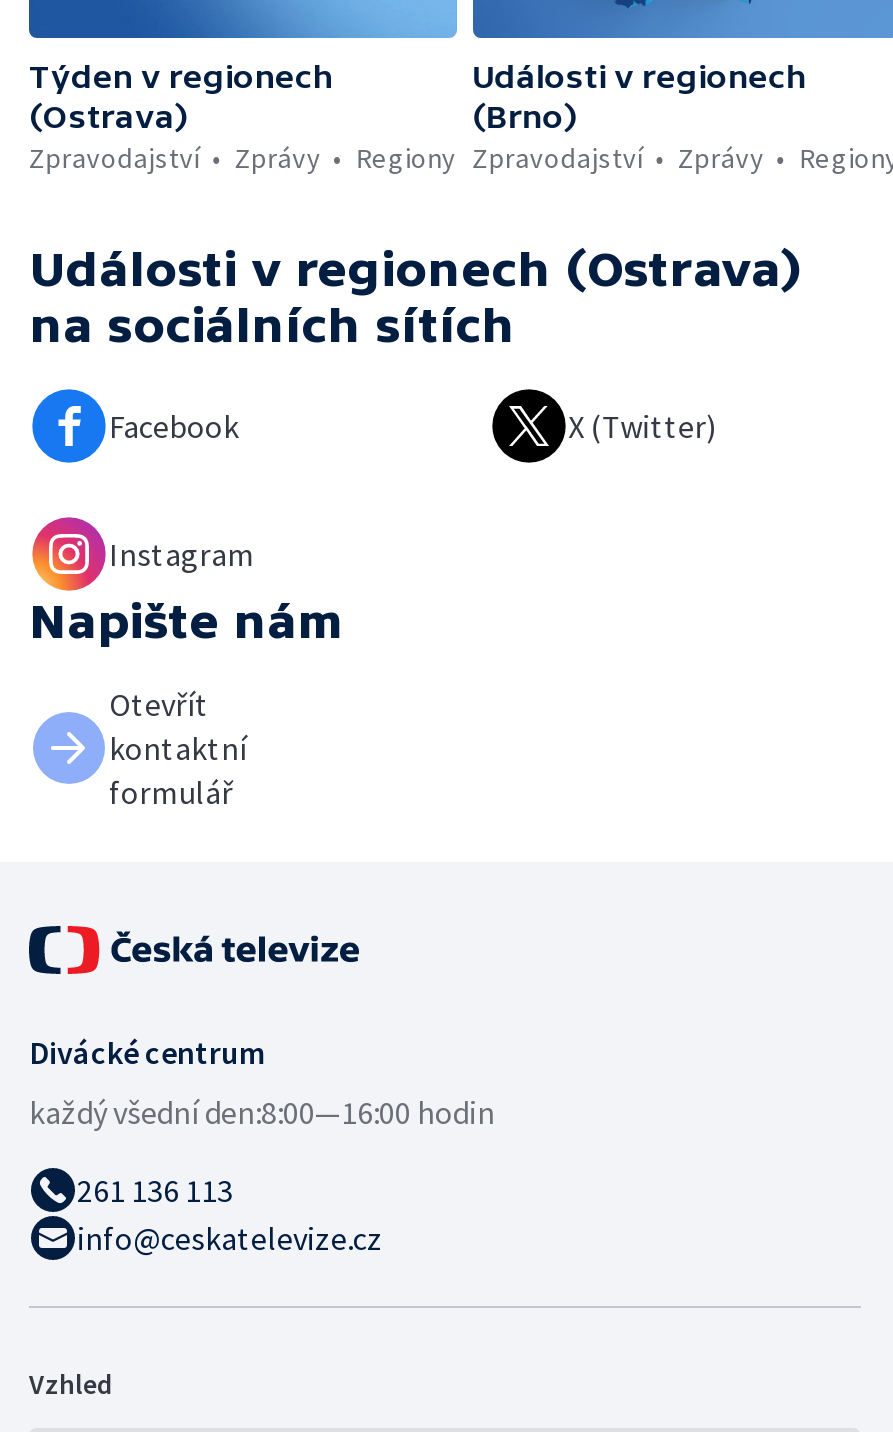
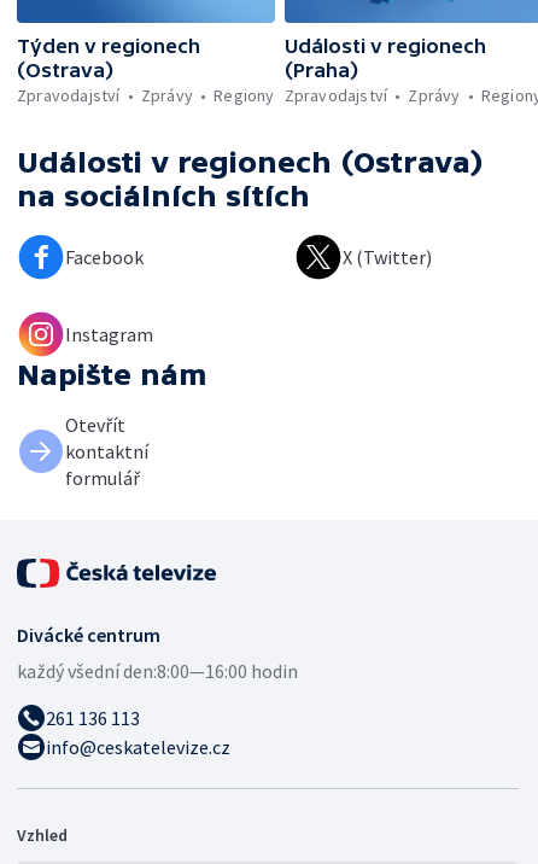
[472,99,578,135] (Brno) -> [284,59,358,81] (Praha)

